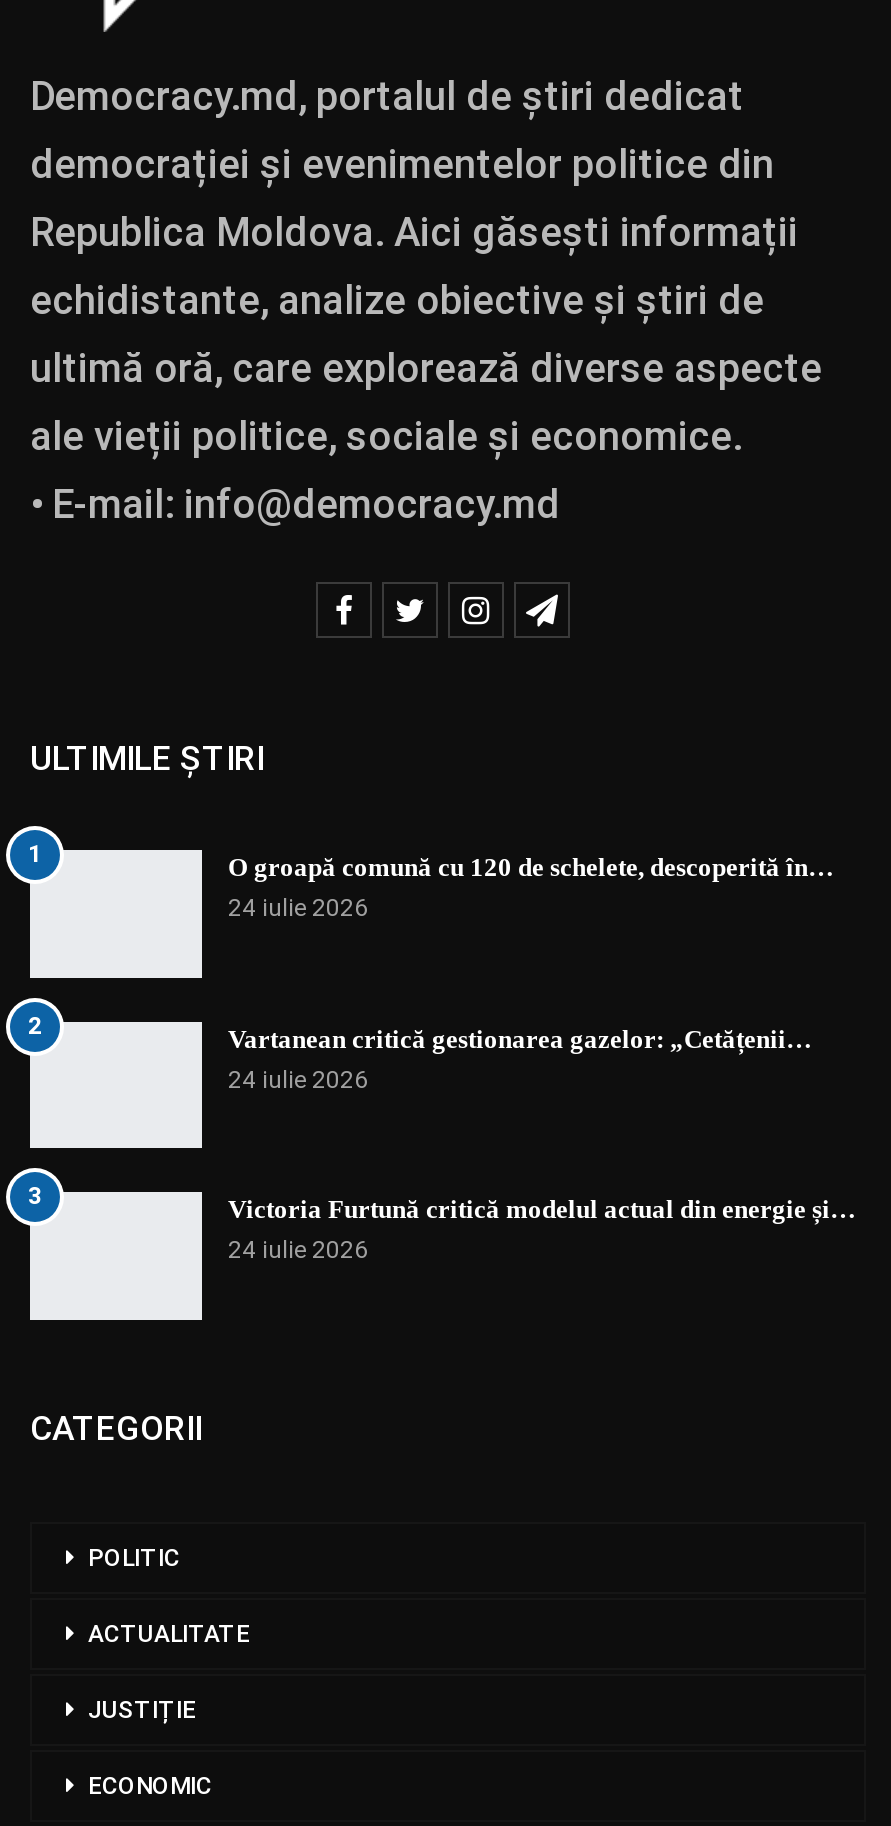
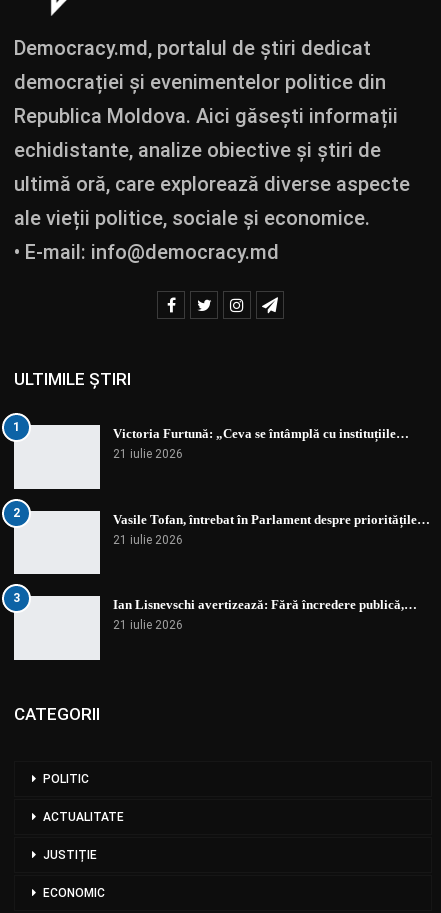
[228,852,834,922] O groapă comună cu 120 de schelete, descoperită în… | 24 iulie 2026 -> [113,426,409,461] Victoria Furtună: „Ceva se întâmplă cu instituțiile… | 21 iulie 2026
[228,1024,812,1094] Vartanean critică gestionarea gazelor: „Cetățenii… | 24 iulie 2026 -> [113,512,430,547] Vasile Tofan, întrebat în Parlament despre prioritățile… | 21 iulie 2026
[228,1195,856,1265] Victoria Furtună critică modelul actual din energie și… | 24 iulie 2026 -> [113,597,417,632] Ian Lisnevschi avertizează: Fără încredere publică,… | 21 iulie 2026

